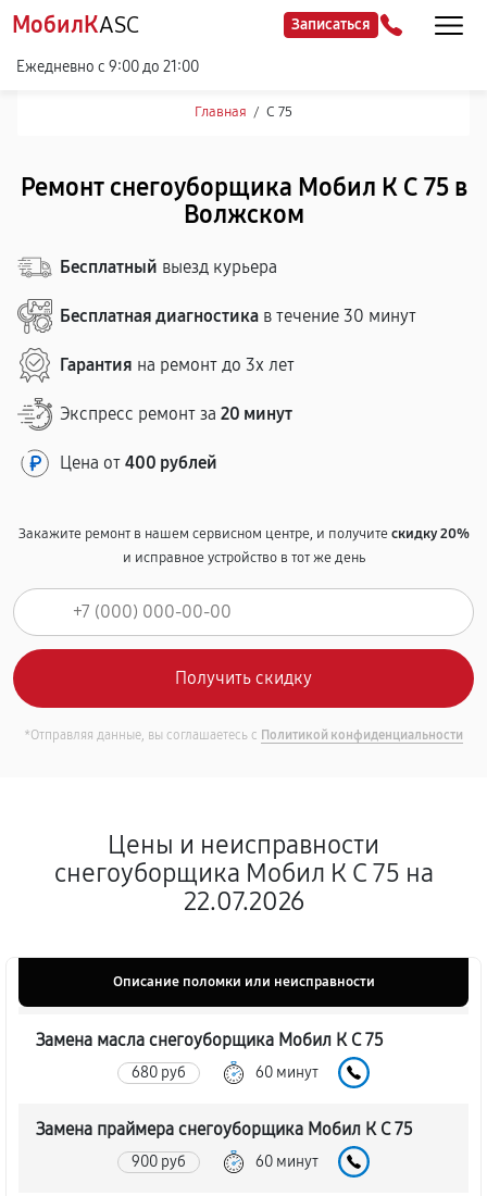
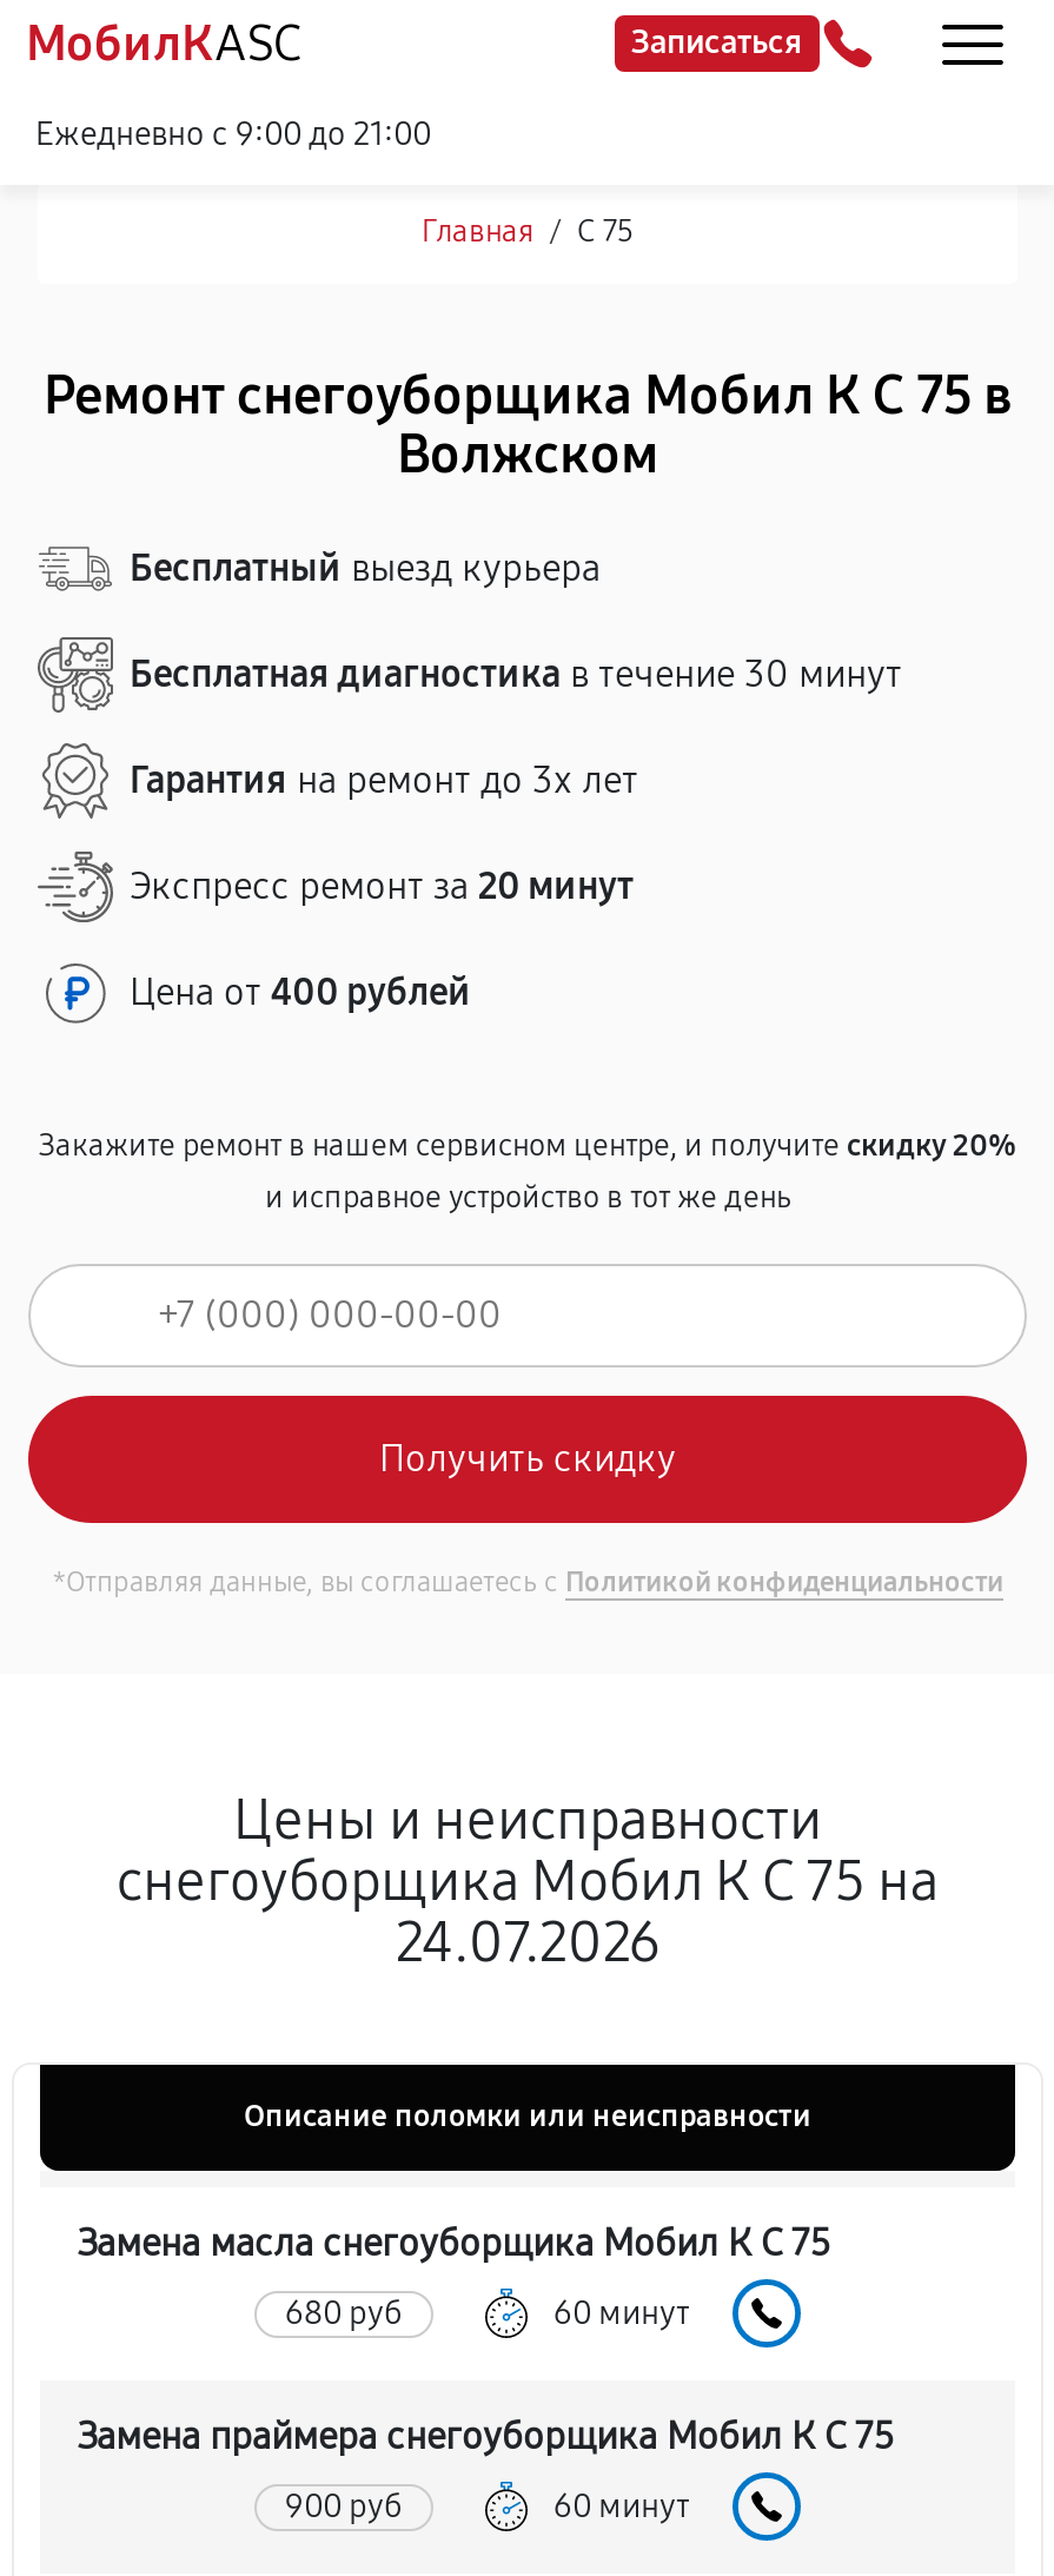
[183,886,304,917] 22.07.2026 -> [396,1909,659,1975] 24.07.2026

